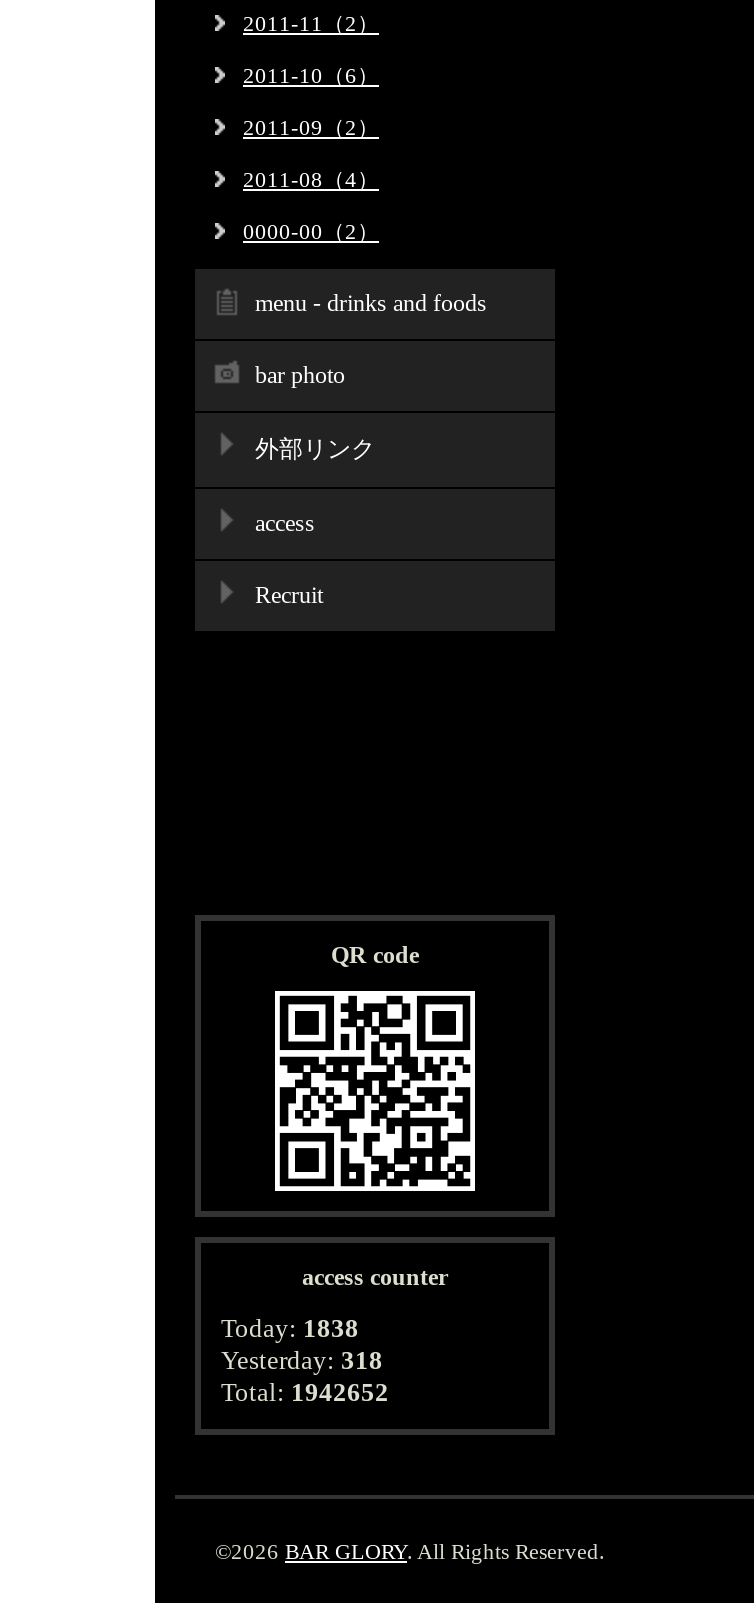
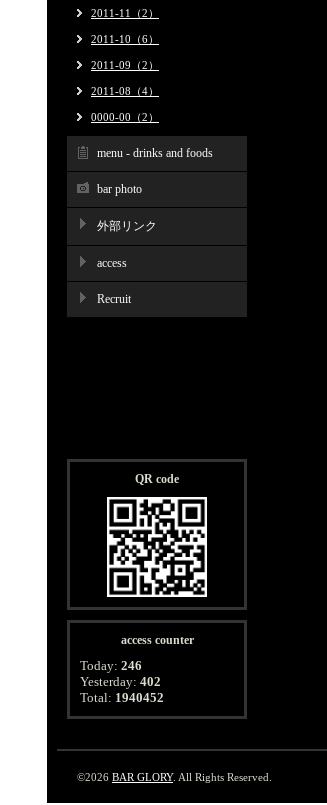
[221,1313,359,1343] Today: 1838 -> [80,658,142,673] Today: 246
[221,1345,383,1375] Yesterday: 318 -> [80,674,161,689] Yesterday: 402
[221,1377,389,1407] Total: 1942652 -> [80,690,164,705] Total: 1940452

